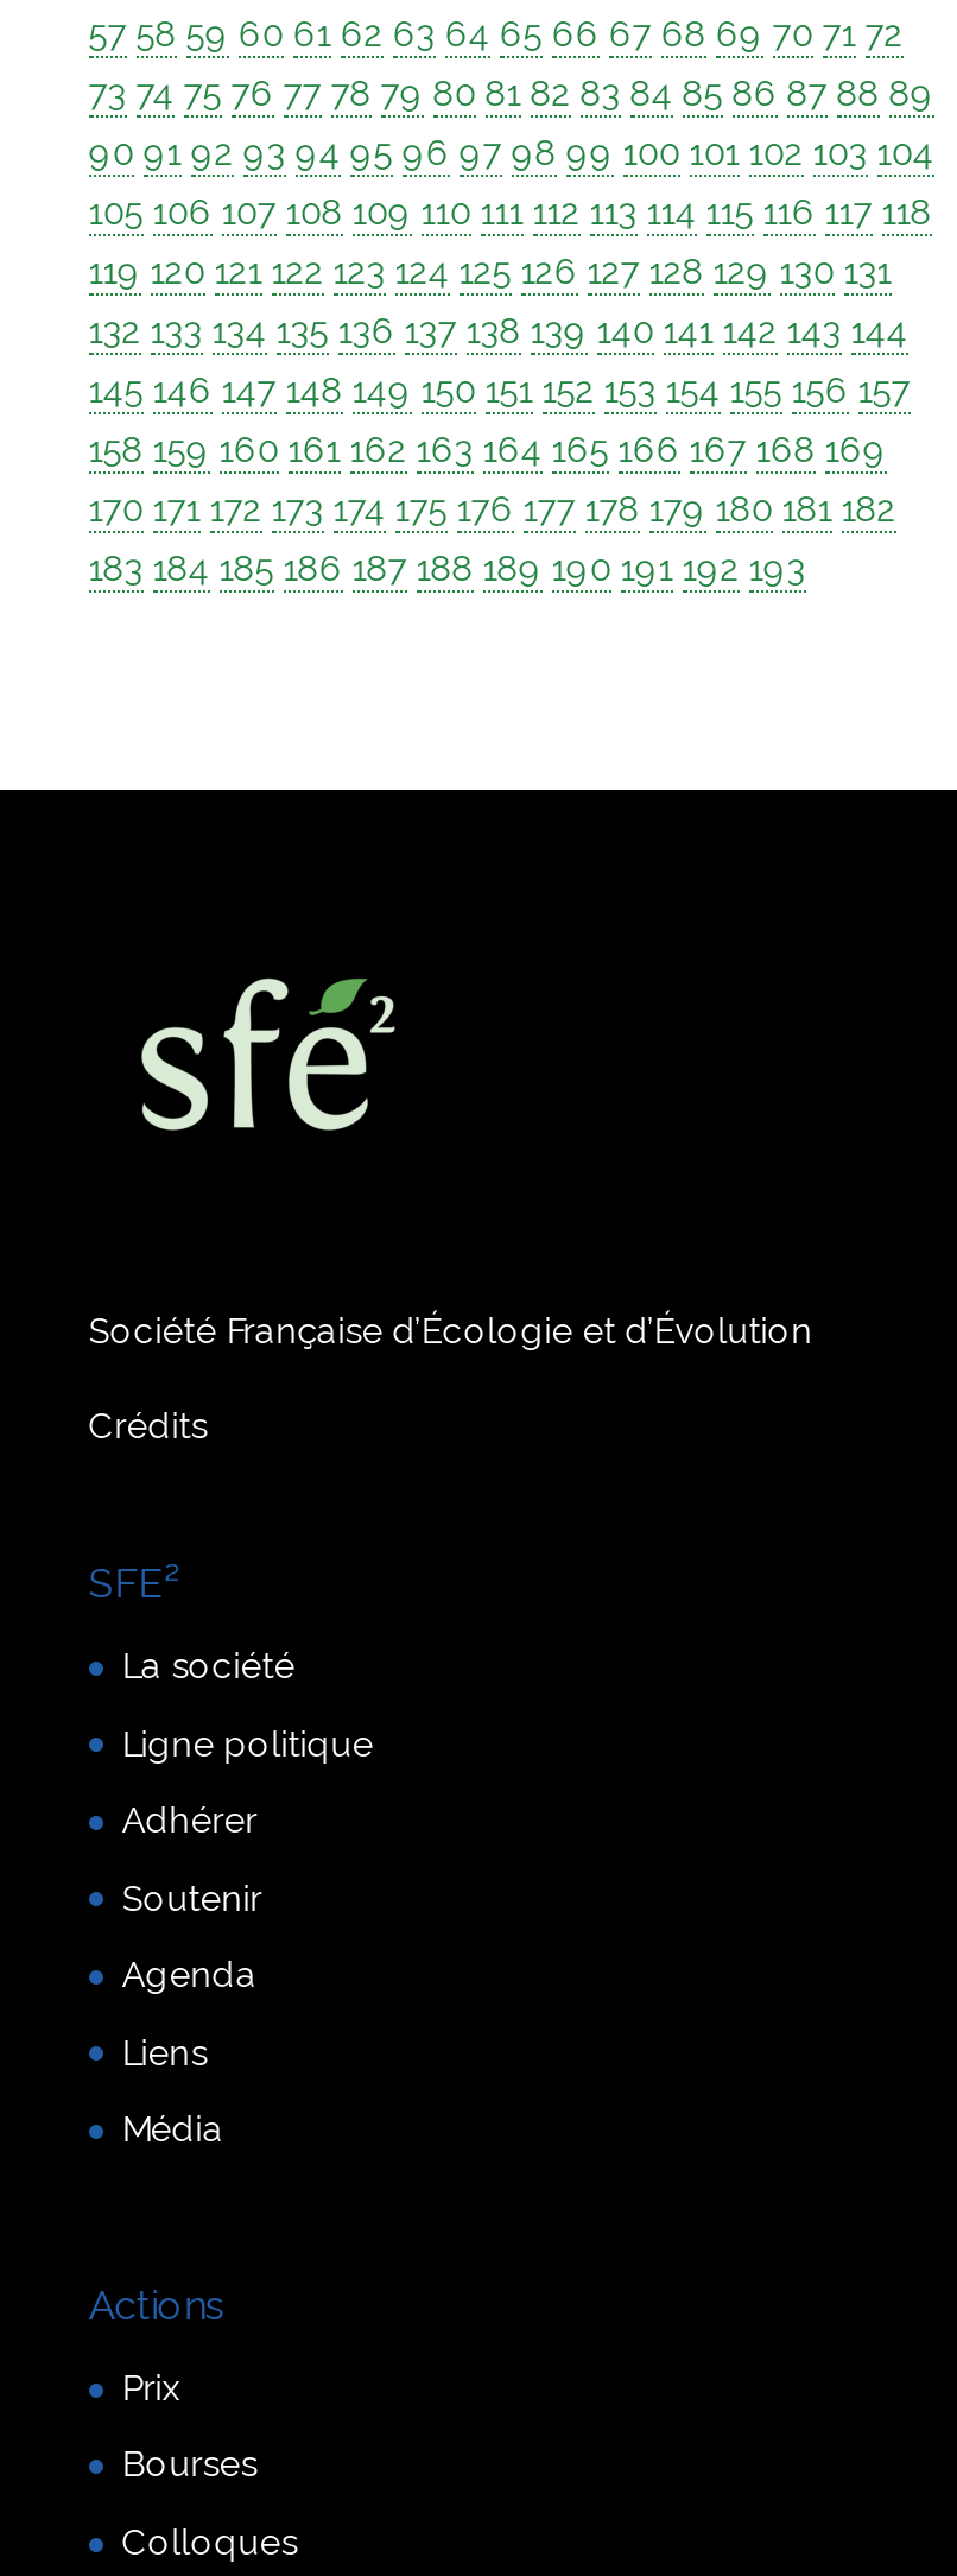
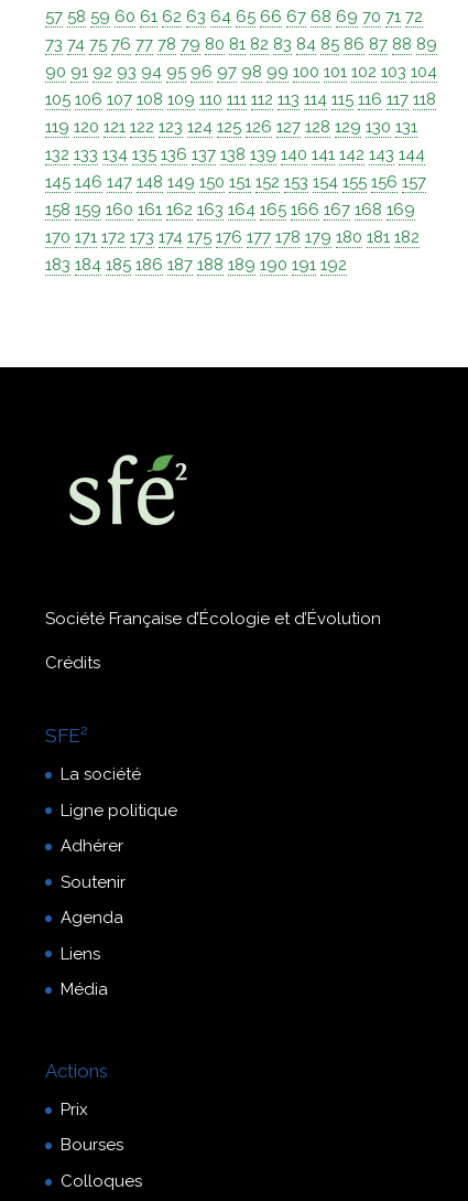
[89,548,806,590] 183 184 185 186 187 188 189 190 191 192 193 -> [45,255,347,275] 183 184 185 186 187 188 189 190 191 192

